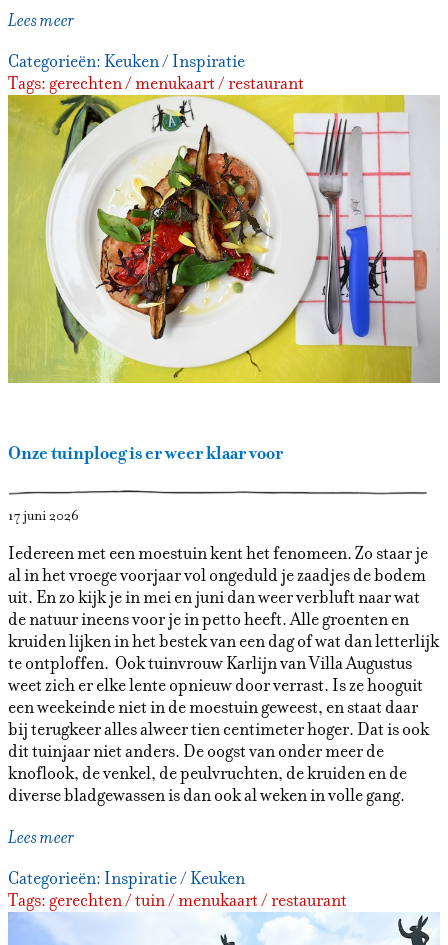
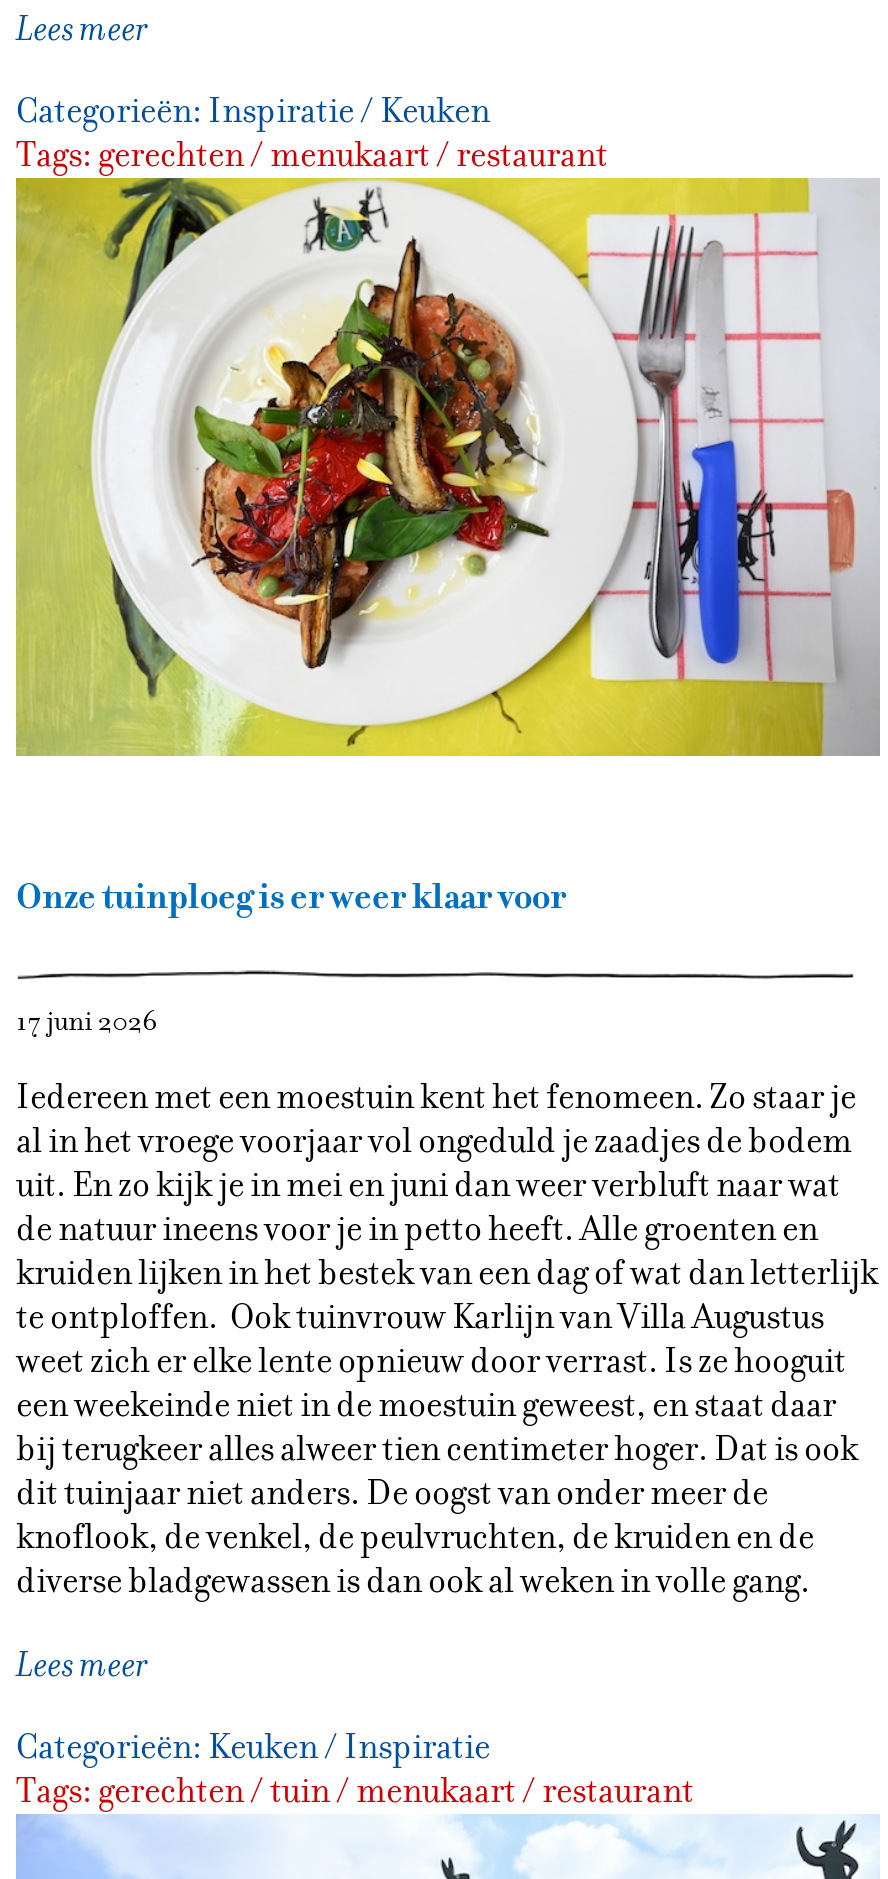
[8,51,245,73] Categorieën: Keuken / Inspiratie -> [16,91,490,135] Categorieën: Inspiratie / Keuken
[8,868,245,890] Categorieën: Inspiratie/ Keuken -> [16,1726,490,1770] Categorieën: Keuken/ Inspiratie

